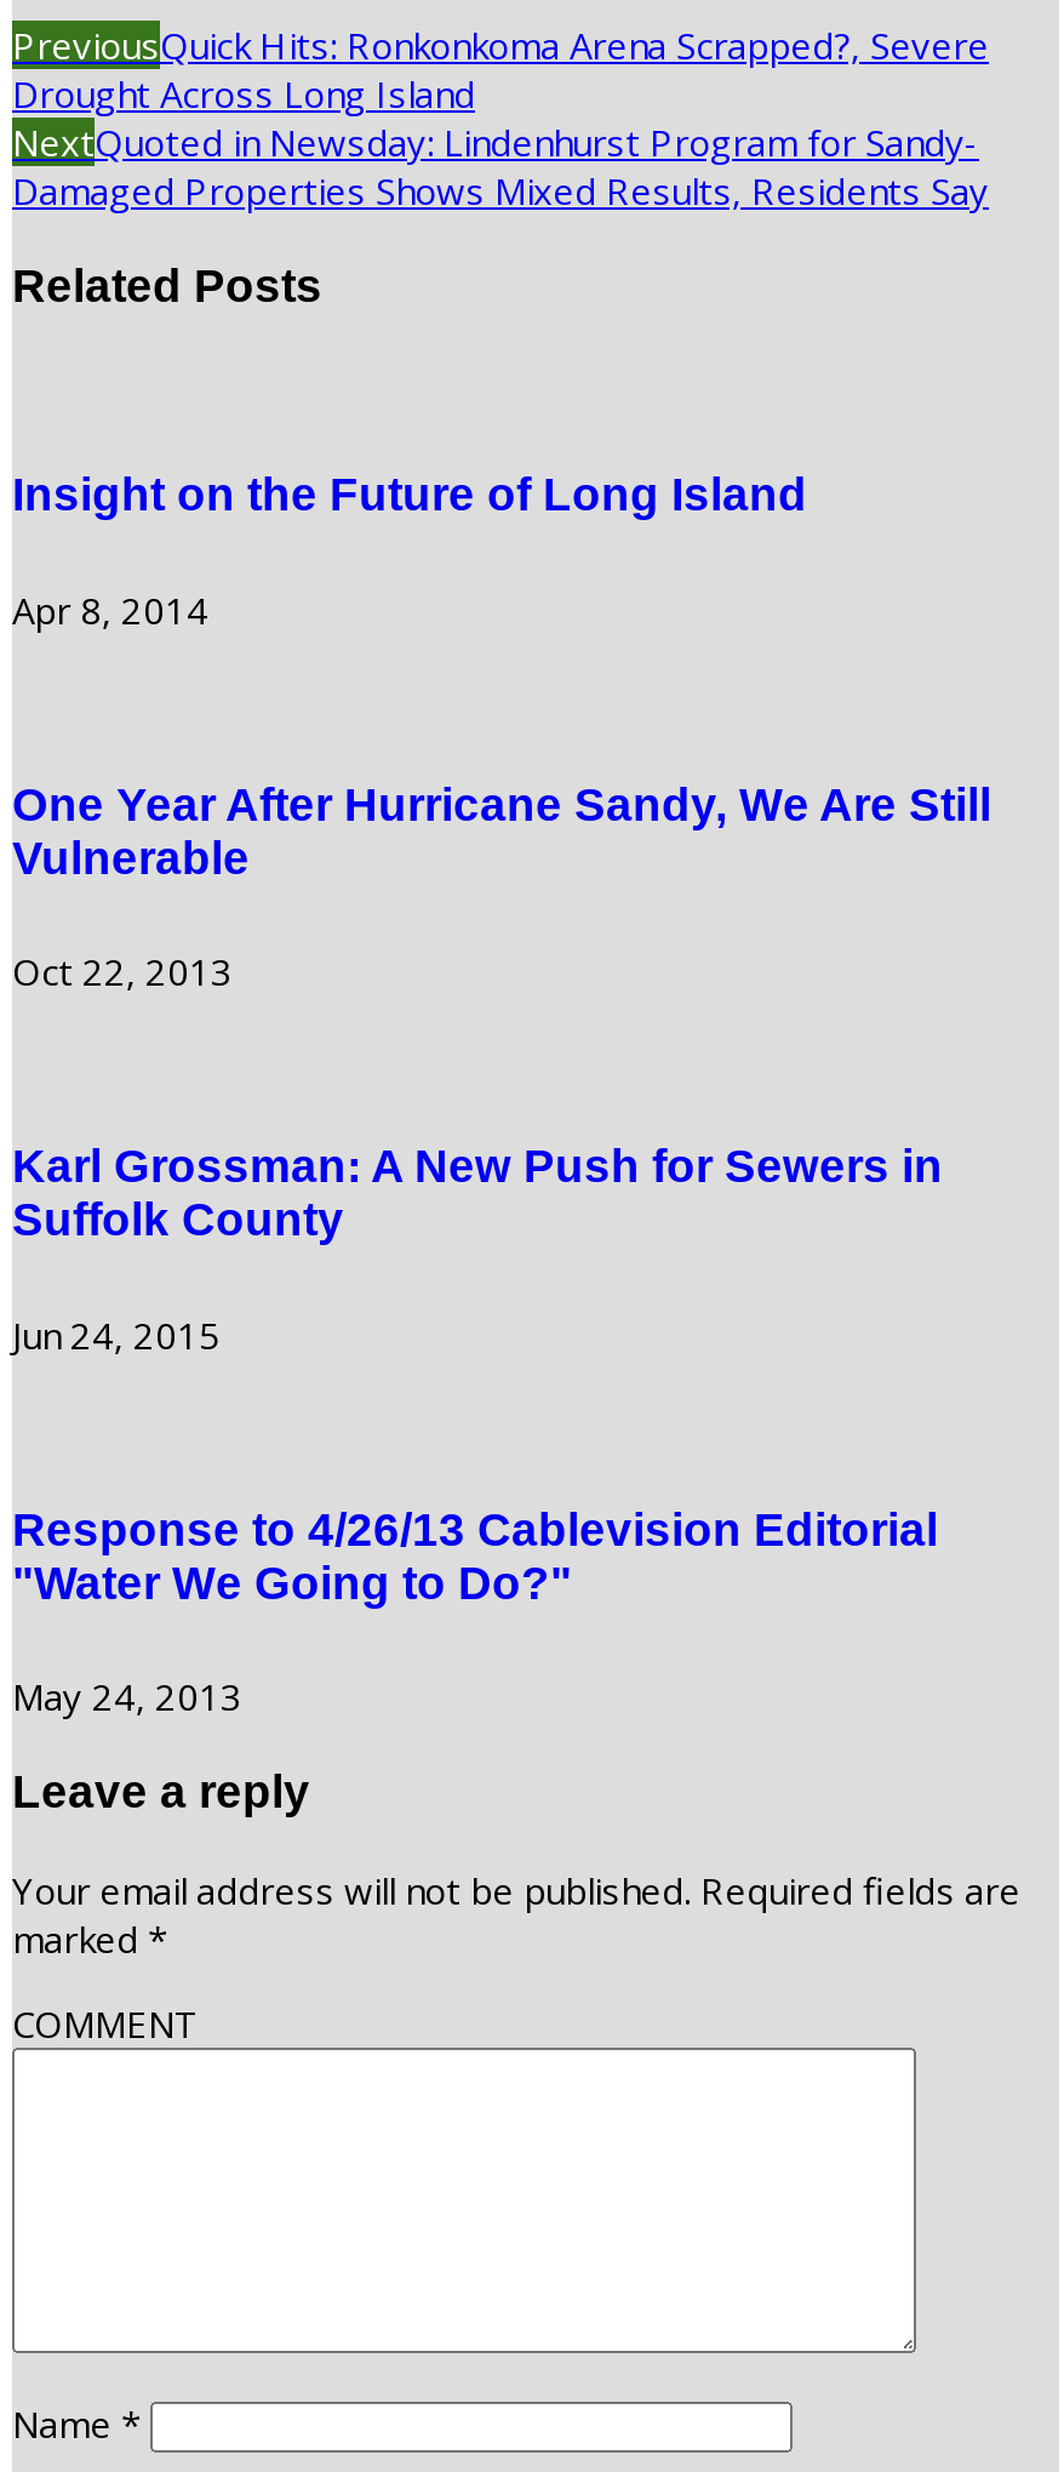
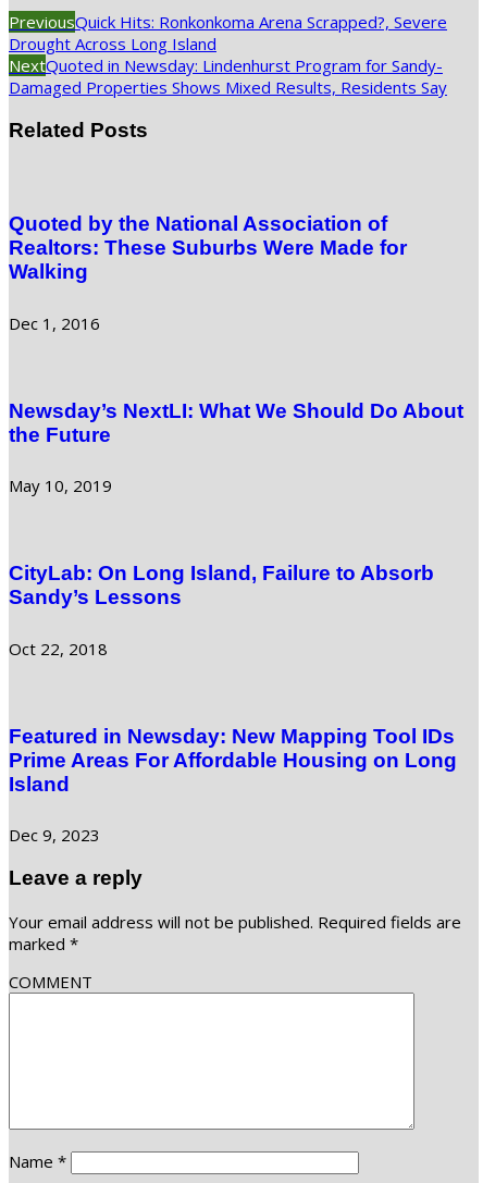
[12,470,807,521] Insight on the Future of Long Island -> [9,213,407,283] Quoted by the National Association of | Realtors: These Suburbs Were Made for | Walking
[12,585,208,633] Apr 8, 2014 -> [9,312,100,334] Dec 1, 2016
[12,779,991,884] One Year After Hurricane Sandy, We Are Still | Vulnerable -> [9,399,463,446] Newsday’s NextLI: What We Should Do About | the Future
[12,947,233,996] Oct 22, 2013 -> [9,475,112,496] May 10, 2019
[12,1142,943,1246] Karl Grossman: A New Push for Sewers in | Suffolk County -> [9,562,434,609] CityLab: On Long Island, Failure to Absorb | Sandy’s Lessons
[12,1310,221,1358] Jun 24, 2015 -> [9,637,108,659] Oct 22, 2018
[12,1504,938,1609] Response to 4/26/13 Cablevision Editorial | "Water We Going to Do?" -> [9,725,457,795] Featured in Newsday: New Mapping Tool IDs | Prime Areas For Affordable Housing on Long | Island
[12,1672,242,1721] May 24, 2013 -> [9,824,100,846] Dec 9, 2023

